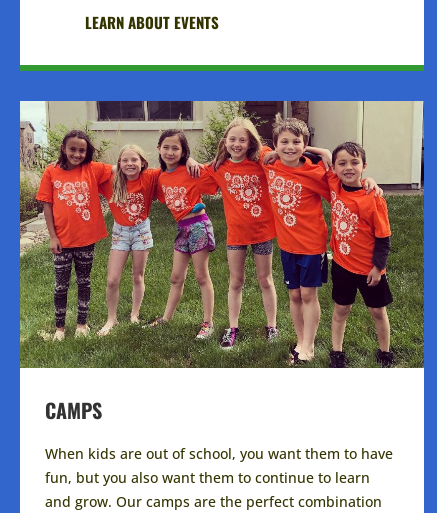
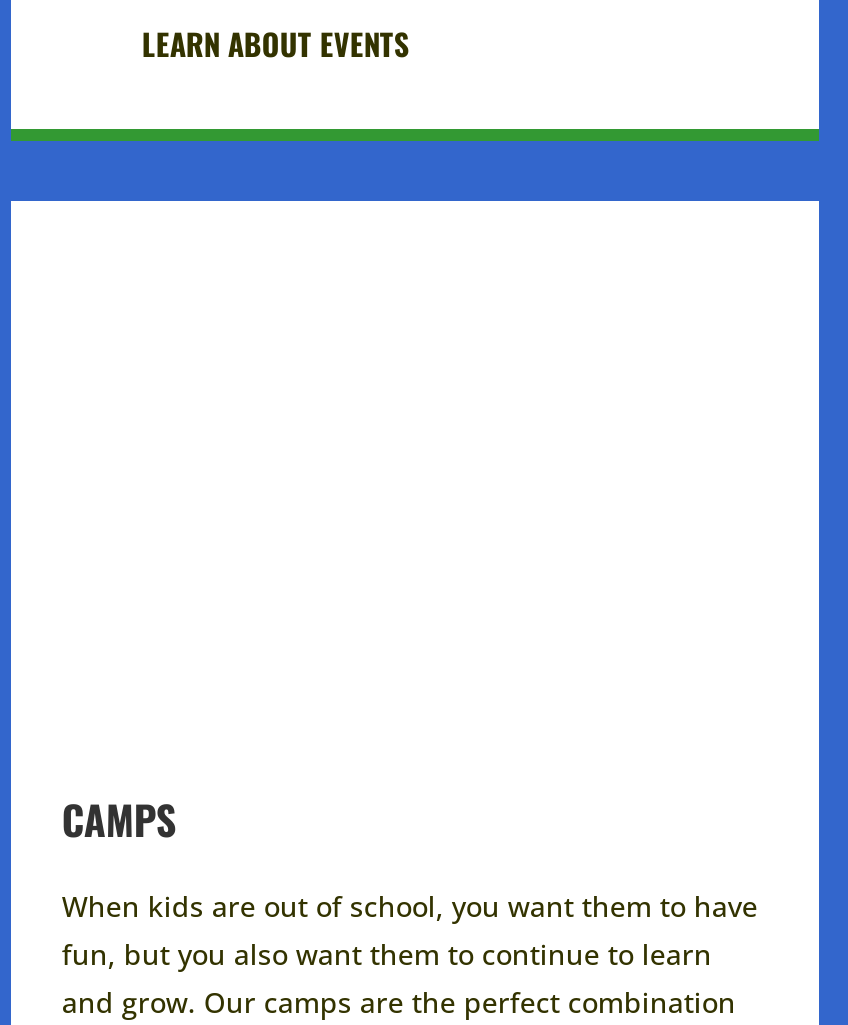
[19,100,425,369] [image] -> none

